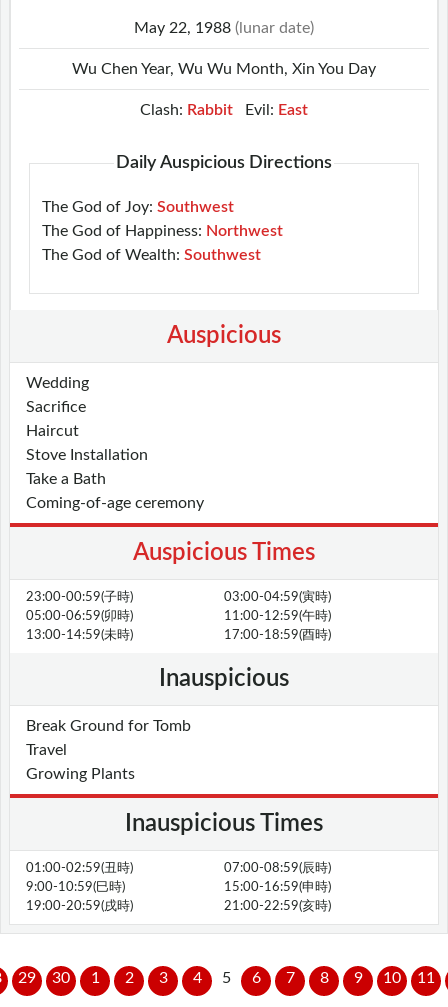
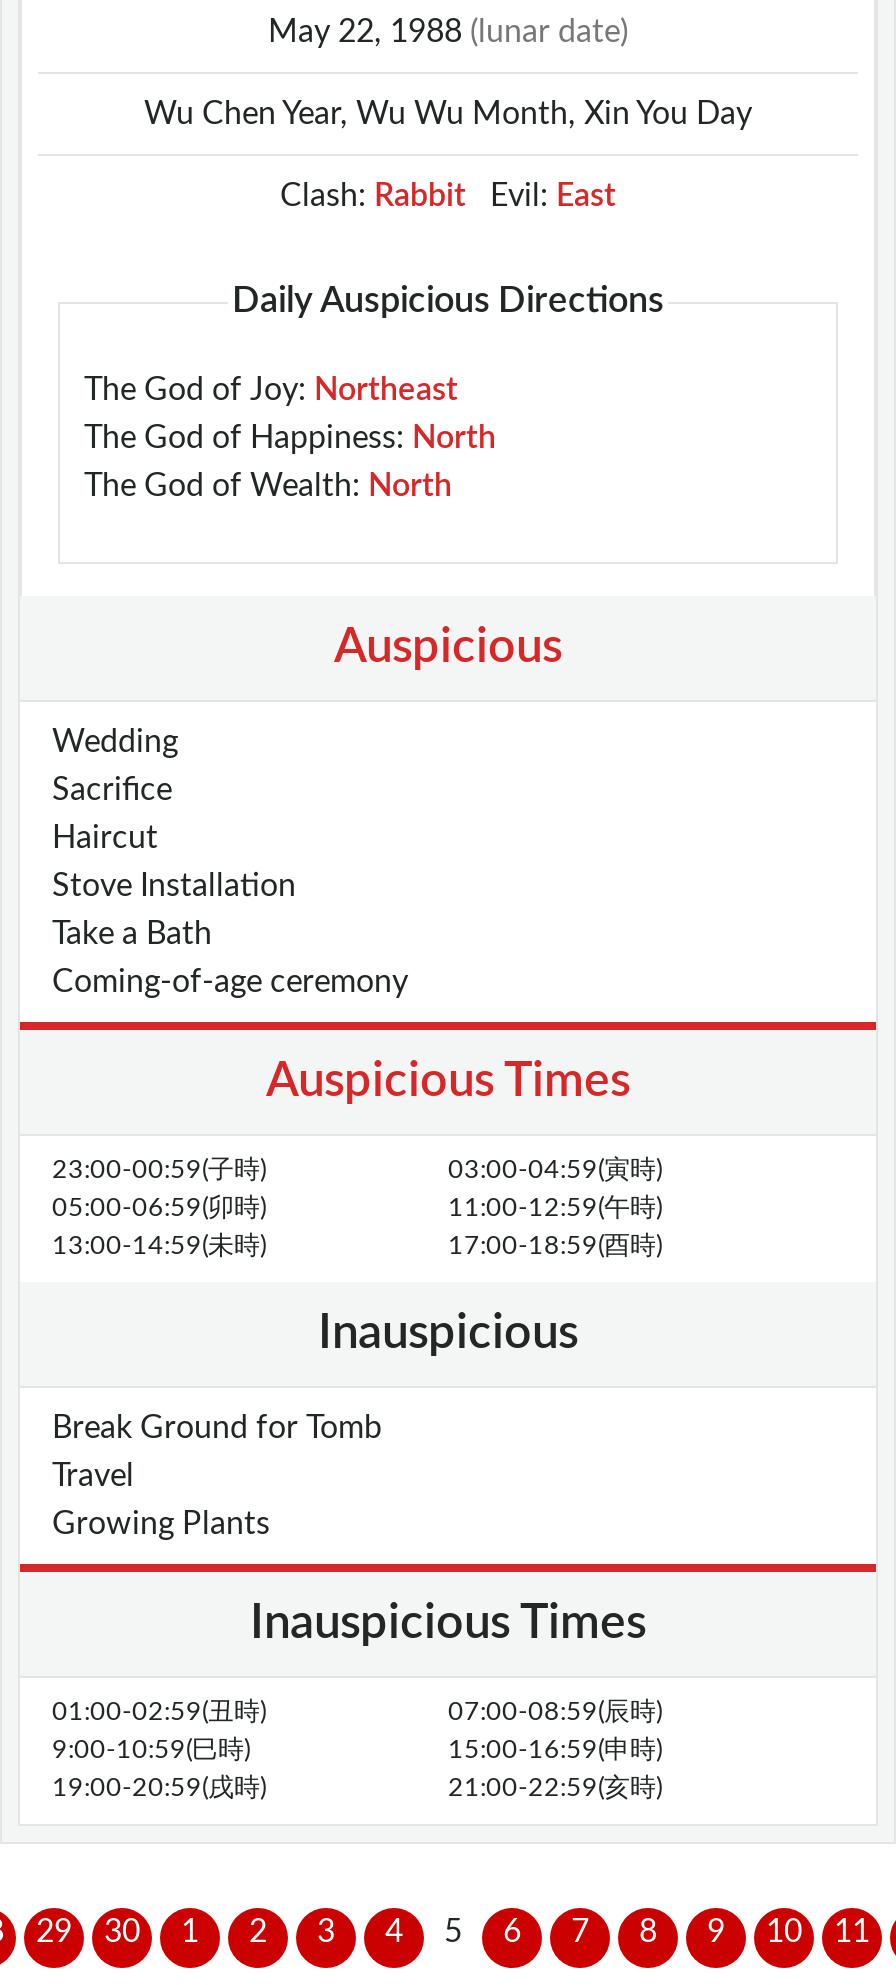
[42,199,234,215] The God of Joy: Southwest -> [84,373,458,405] The God of Joy: Northeast
[42,223,283,239] The God of Happiness: Northwest -> [84,421,496,453] The God of Happiness: North
[42,247,261,263] The God of Wealth: Southwest -> [84,469,452,501] The God of Wealth: North

